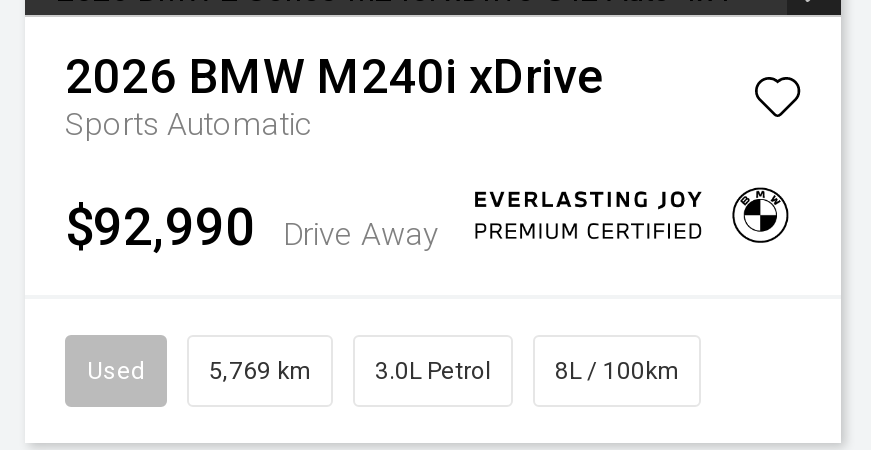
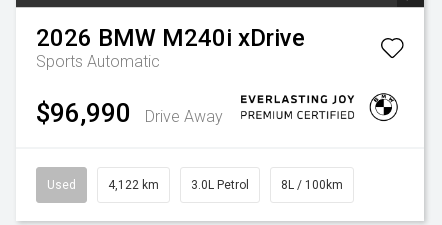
[65,197,439,257] $92,990 Drive Away -> [36,98,223,128] $96,990 Drive Away
[209,357,311,385] 5,769 km -> [108,178,159,192] 4,122 km

